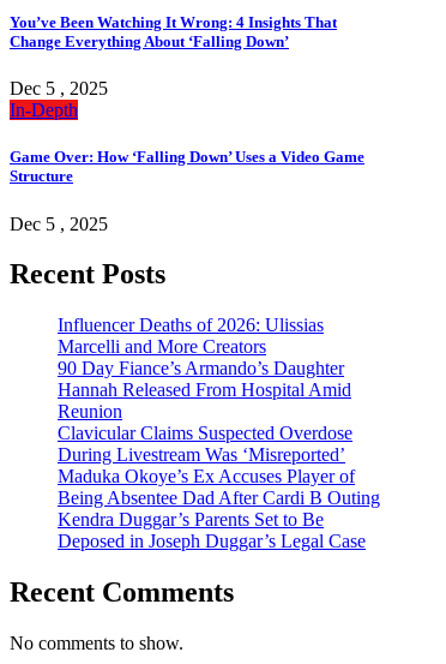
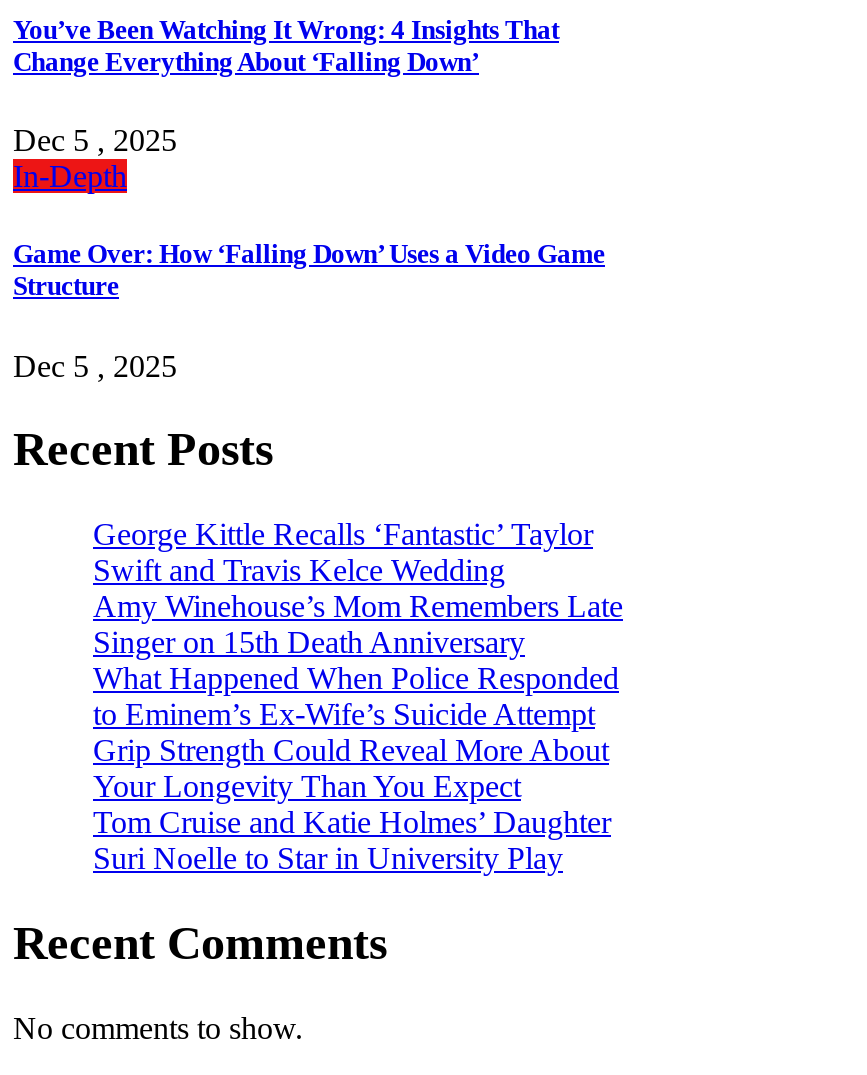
[58,315,380,552] Influencer Deaths of 2026: Ulissias | Marcelli and More Creators | 90 Day Fiance’s Armando’s Daughter | Hannah Released From Hospital Amid | Reunion | Clavicular Claims Suspected Overdose | During Livestream Was ‘Misreported’ | Maduka Okoye’s Ex Accuses Player of | Being Absentee Dad After Cardi B Outing | Kendra Duggar’s Parents Set to Be | Deposed in Joseph Duggar’s Legal Case -> [93,518,623,876] George Kittle Recalls ‘Fantastic’ Taylor | Swift and Travis Kelce Wedding | Amy Winehouse’s Mom Remembers Late | Singer on 15th Death Anniversary | What Happened When Police Responded | to Eminem’s Ex-Wife’s Suicide Attempt | Grip Strength Could Reveal More About | Your Longevity Than You Expect | Tom Cruise and Katie Holmes’ Daughter | Suri Noelle to Star in University Play

